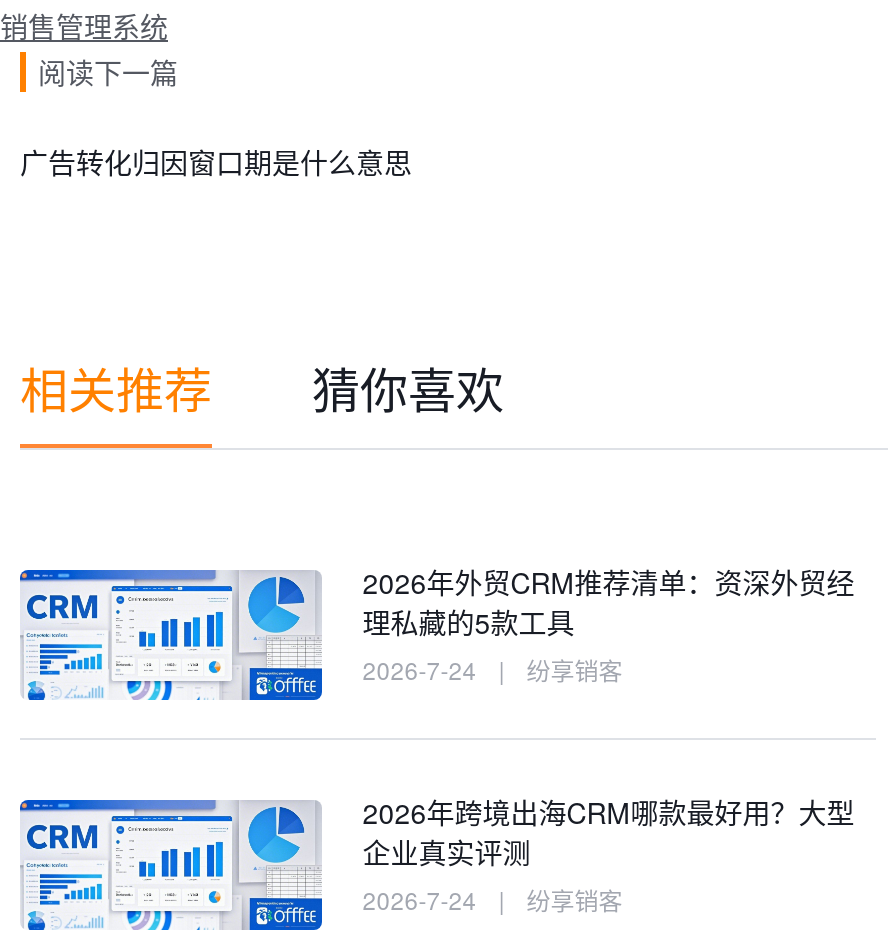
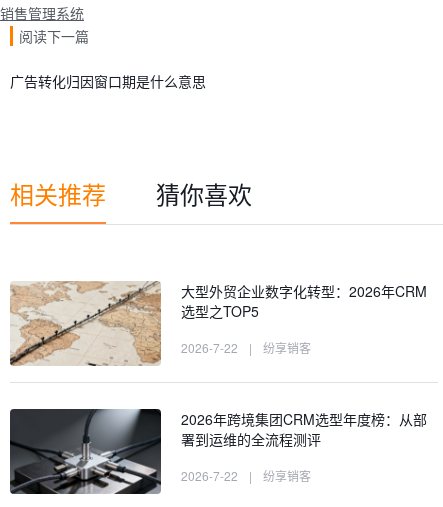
[18,562,854,702] [image] | 2026年外贸CRM推荐清单：资深外贸经 | 理私藏的5款工具 | 2026-7-24 -> [9,280,427,367] [image] | 大型外贸企业数字化转型：2026年CRM | 选型之TOP5 | 2026-7-22
[18,792,854,936] [image] | 2026年跨境出海CRM哪款最好用？大型 | 企业真实评测 | 2026-7-24 -> [9,408,427,495] [image] | 2026年跨境集团CRM选型年度榜：从部 | 署到运维的全流程测评 | 2026-7-22

